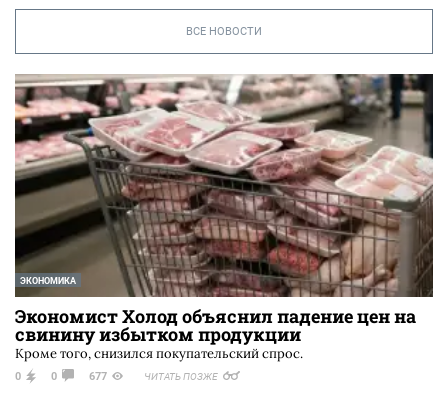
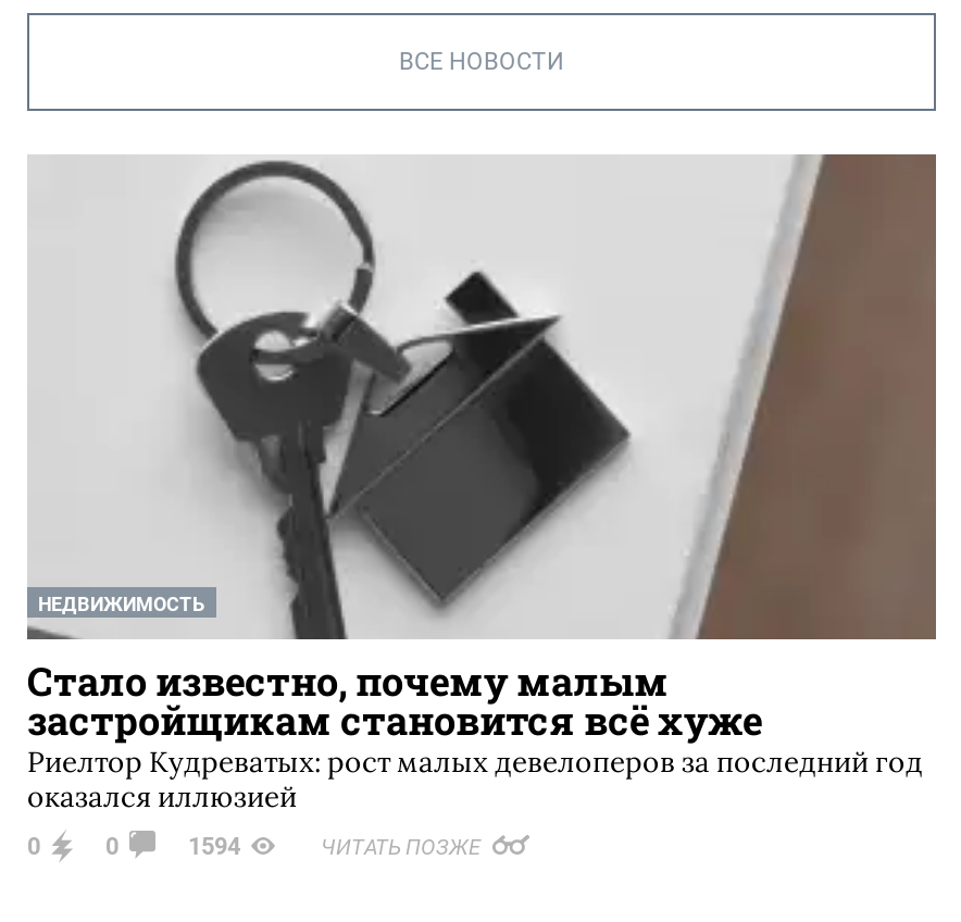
[14,73,434,297] [image] | ЭКОНОМИКА -> [27,152,938,639] [image] | НЕДВИЖИМОСТЬ
[15,304,416,362] Экономист Холод объяснил падение цен на | свинину избытком продукции | Кроме того, снизился покупательский спрос. -> [27,655,923,815] Стало известно, почему малым | застройщикам становится всё хуже | Риелтор Кудреватых: рост малых девелоперов за последний год | оказался иллюзией
[89,369,107,382] 677 -> [188,832,240,860] 1594

